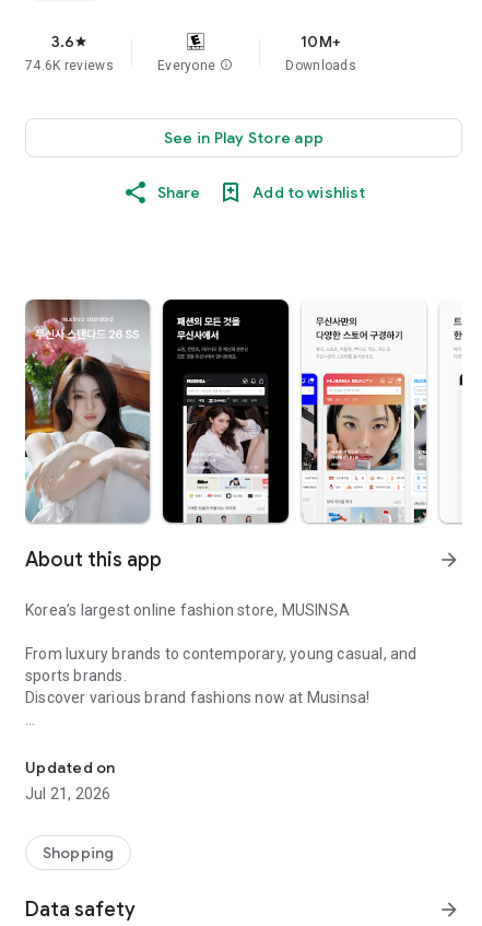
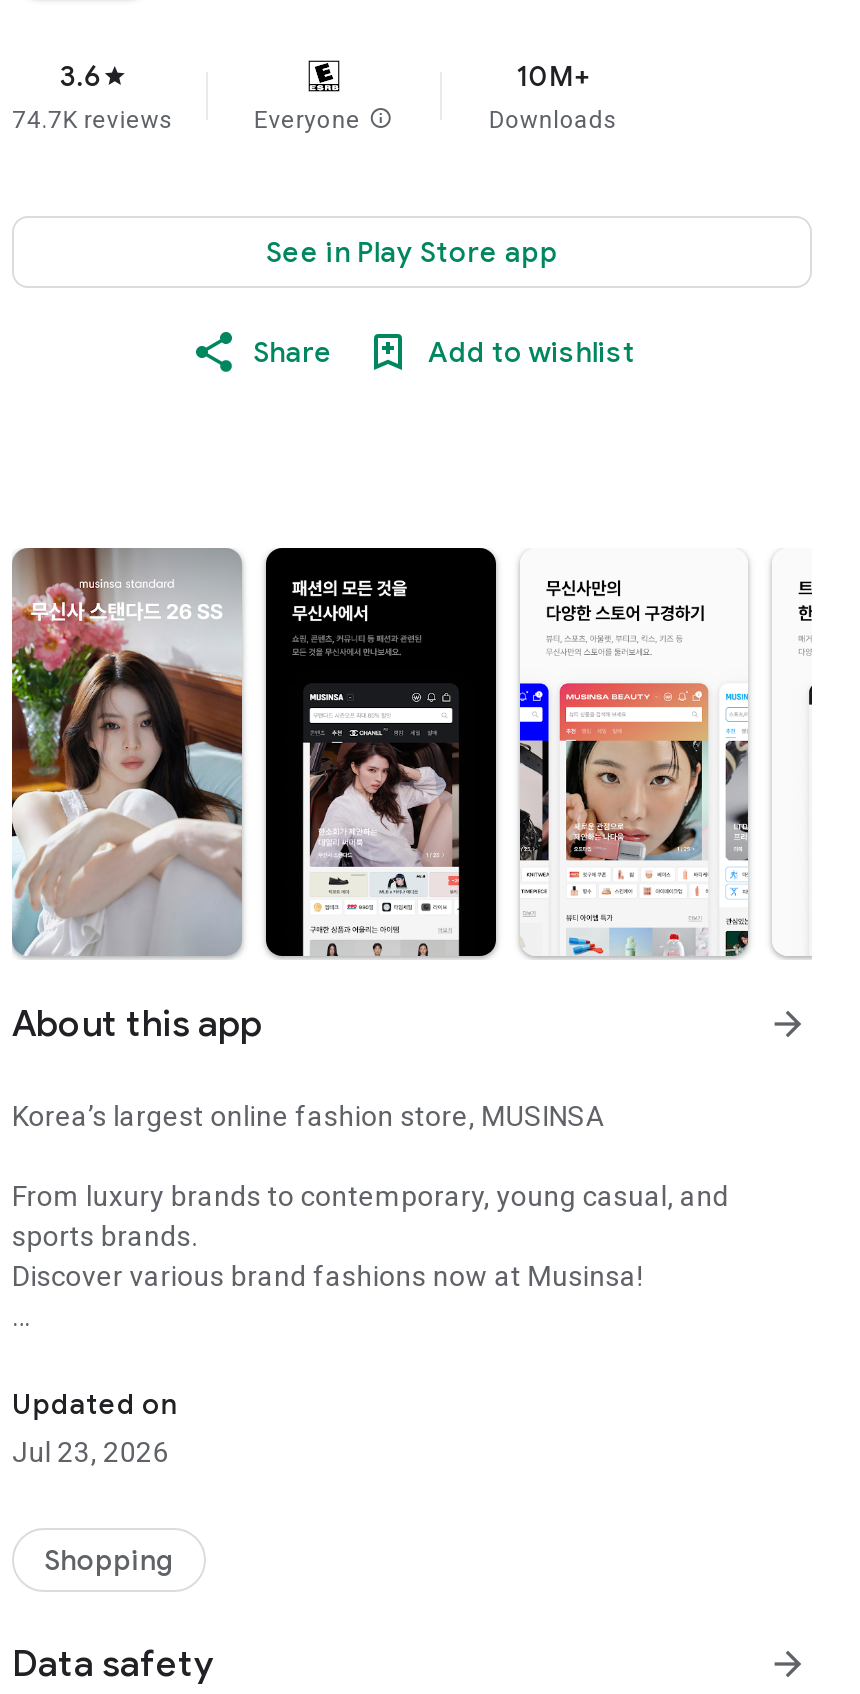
[25,58,114,73] 74.6K reviews -> [12,106,174,134] 74.7K reviews
[25,785,111,802] Jul 21, 2026 -> [12,1436,169,1468] Jul 23, 2026

